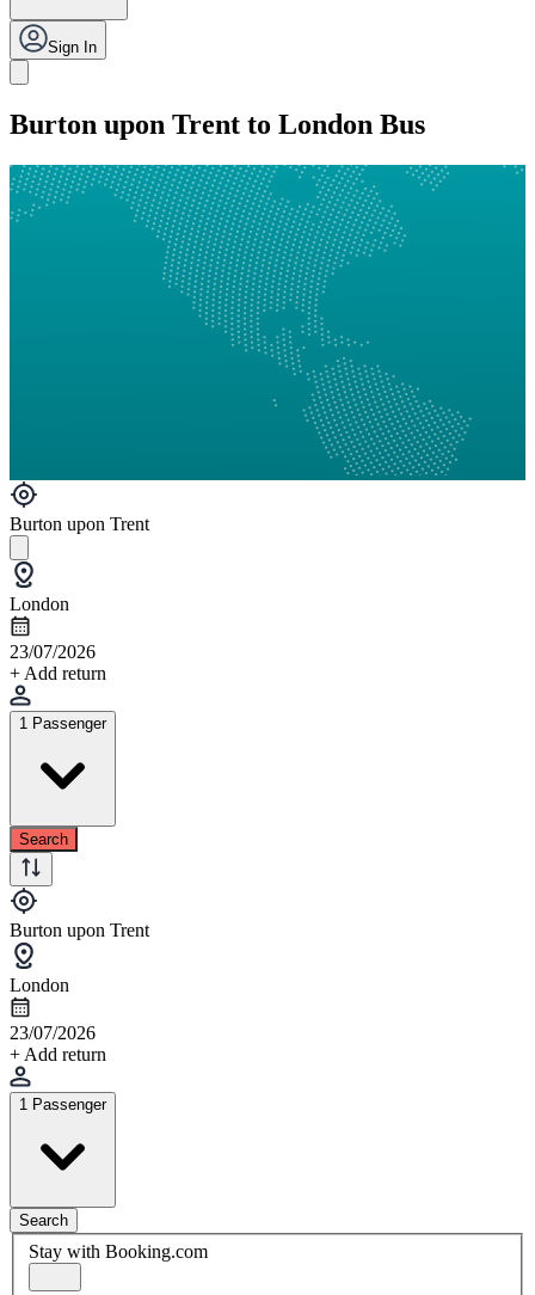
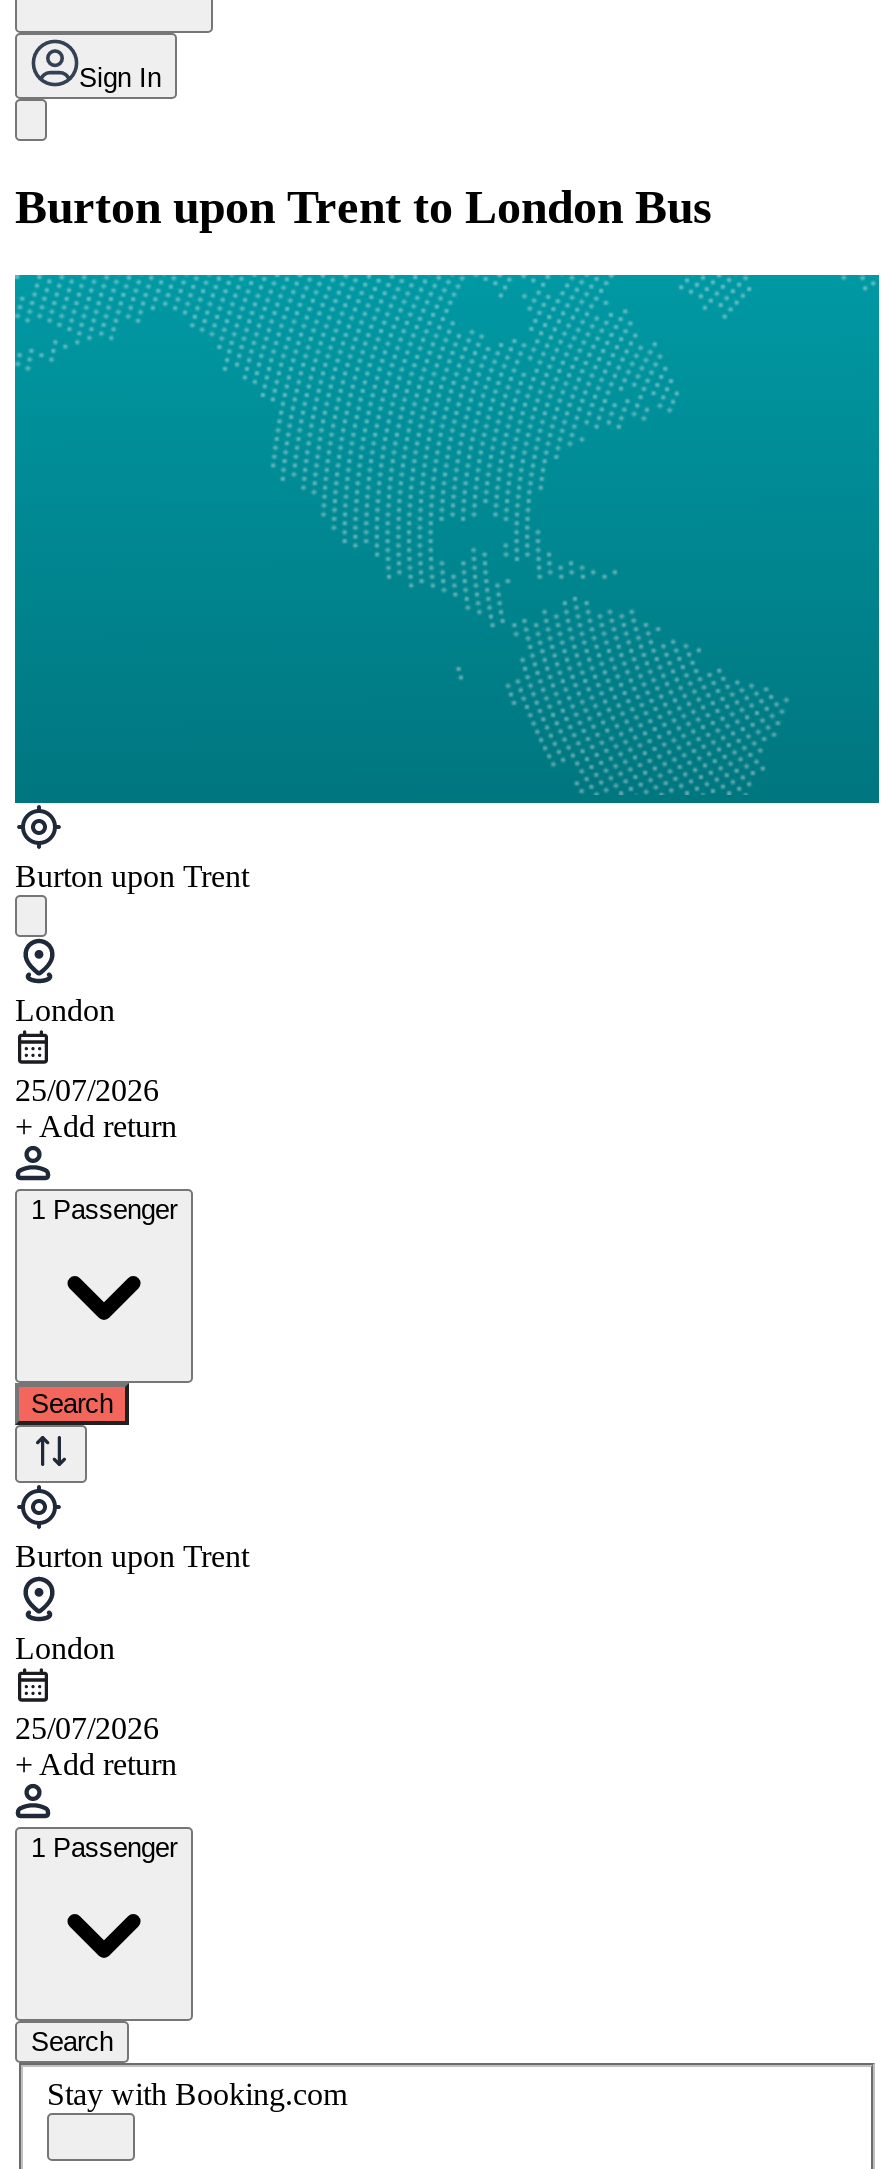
[10,641,96,662] 23/07/2026 -> [15,1073,159,1107] 25/07/2026
[10,1022,96,1043] 23/07/2026 -> [15,1711,159,1745] 25/07/2026

